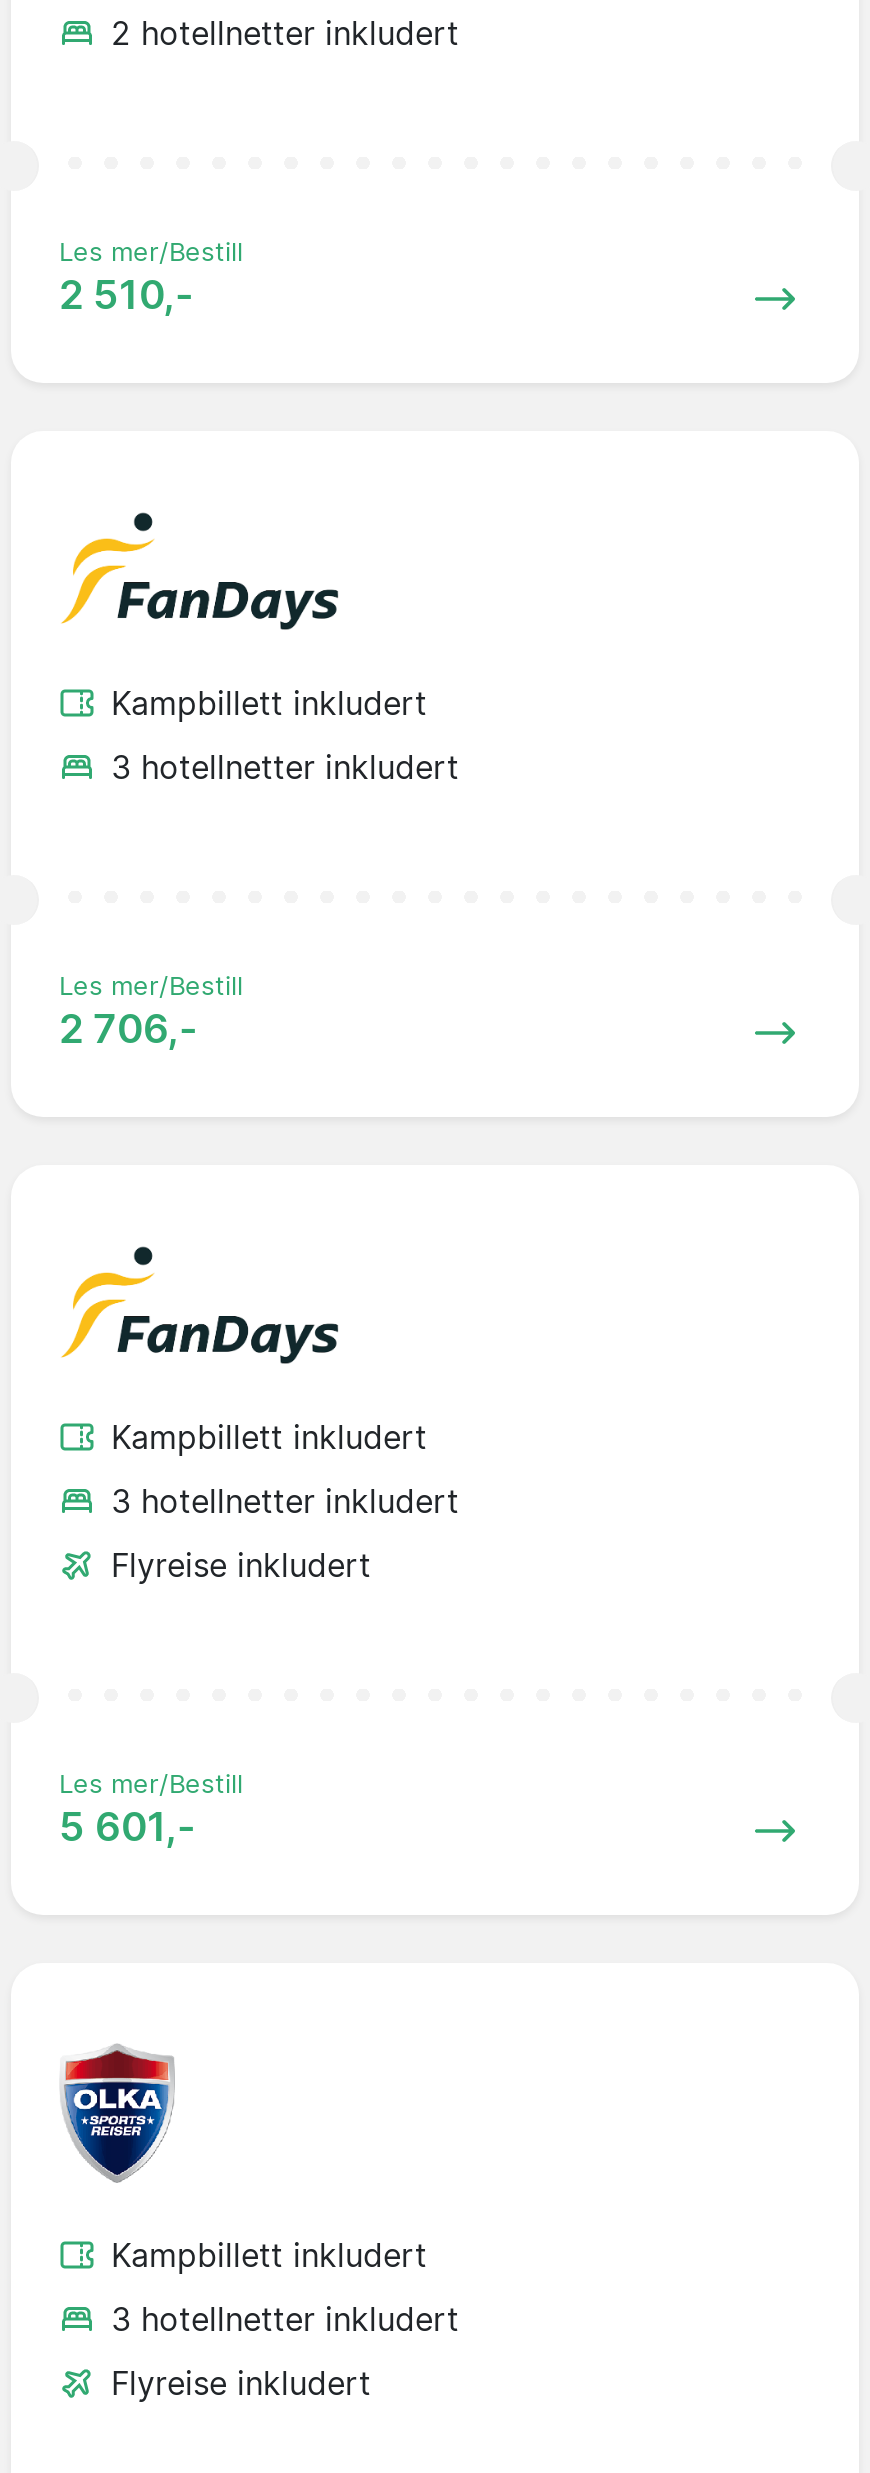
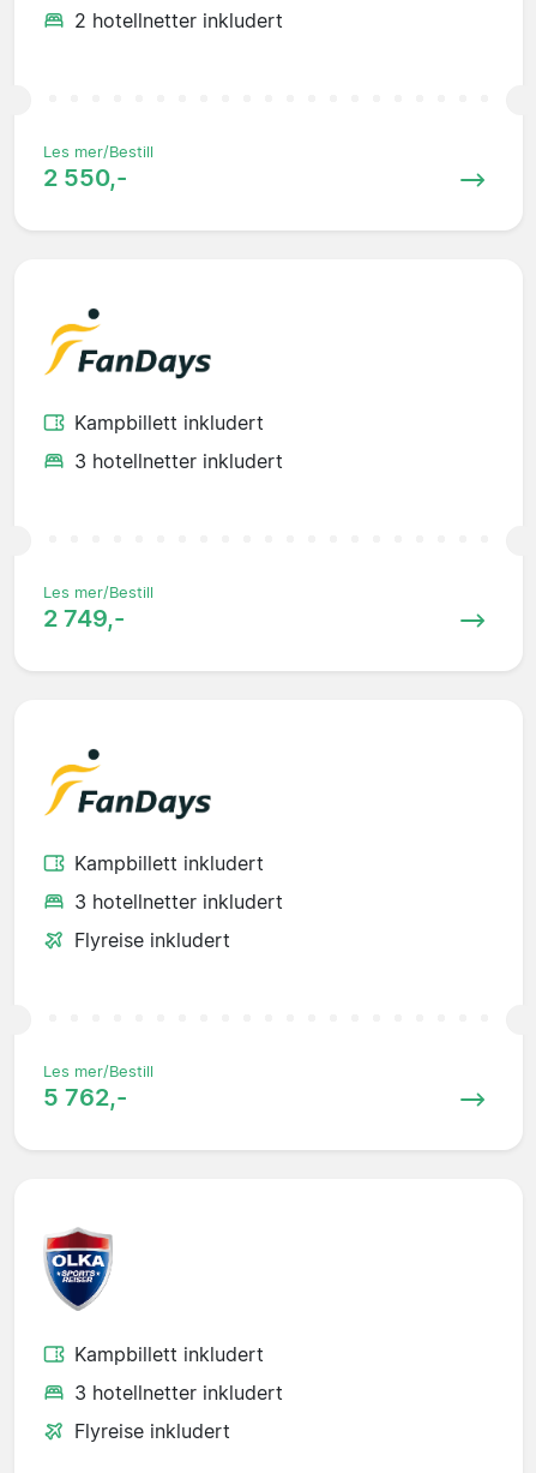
[59,271,193,319] 2 510,- -> [43,163,127,192] 2 550,-
[59,1005,197,1053] 2 706,- -> [43,604,125,633] 2 749,-
[59,1804,195,1852] 5 601,- -> [43,1083,127,1112] 5 762,-

